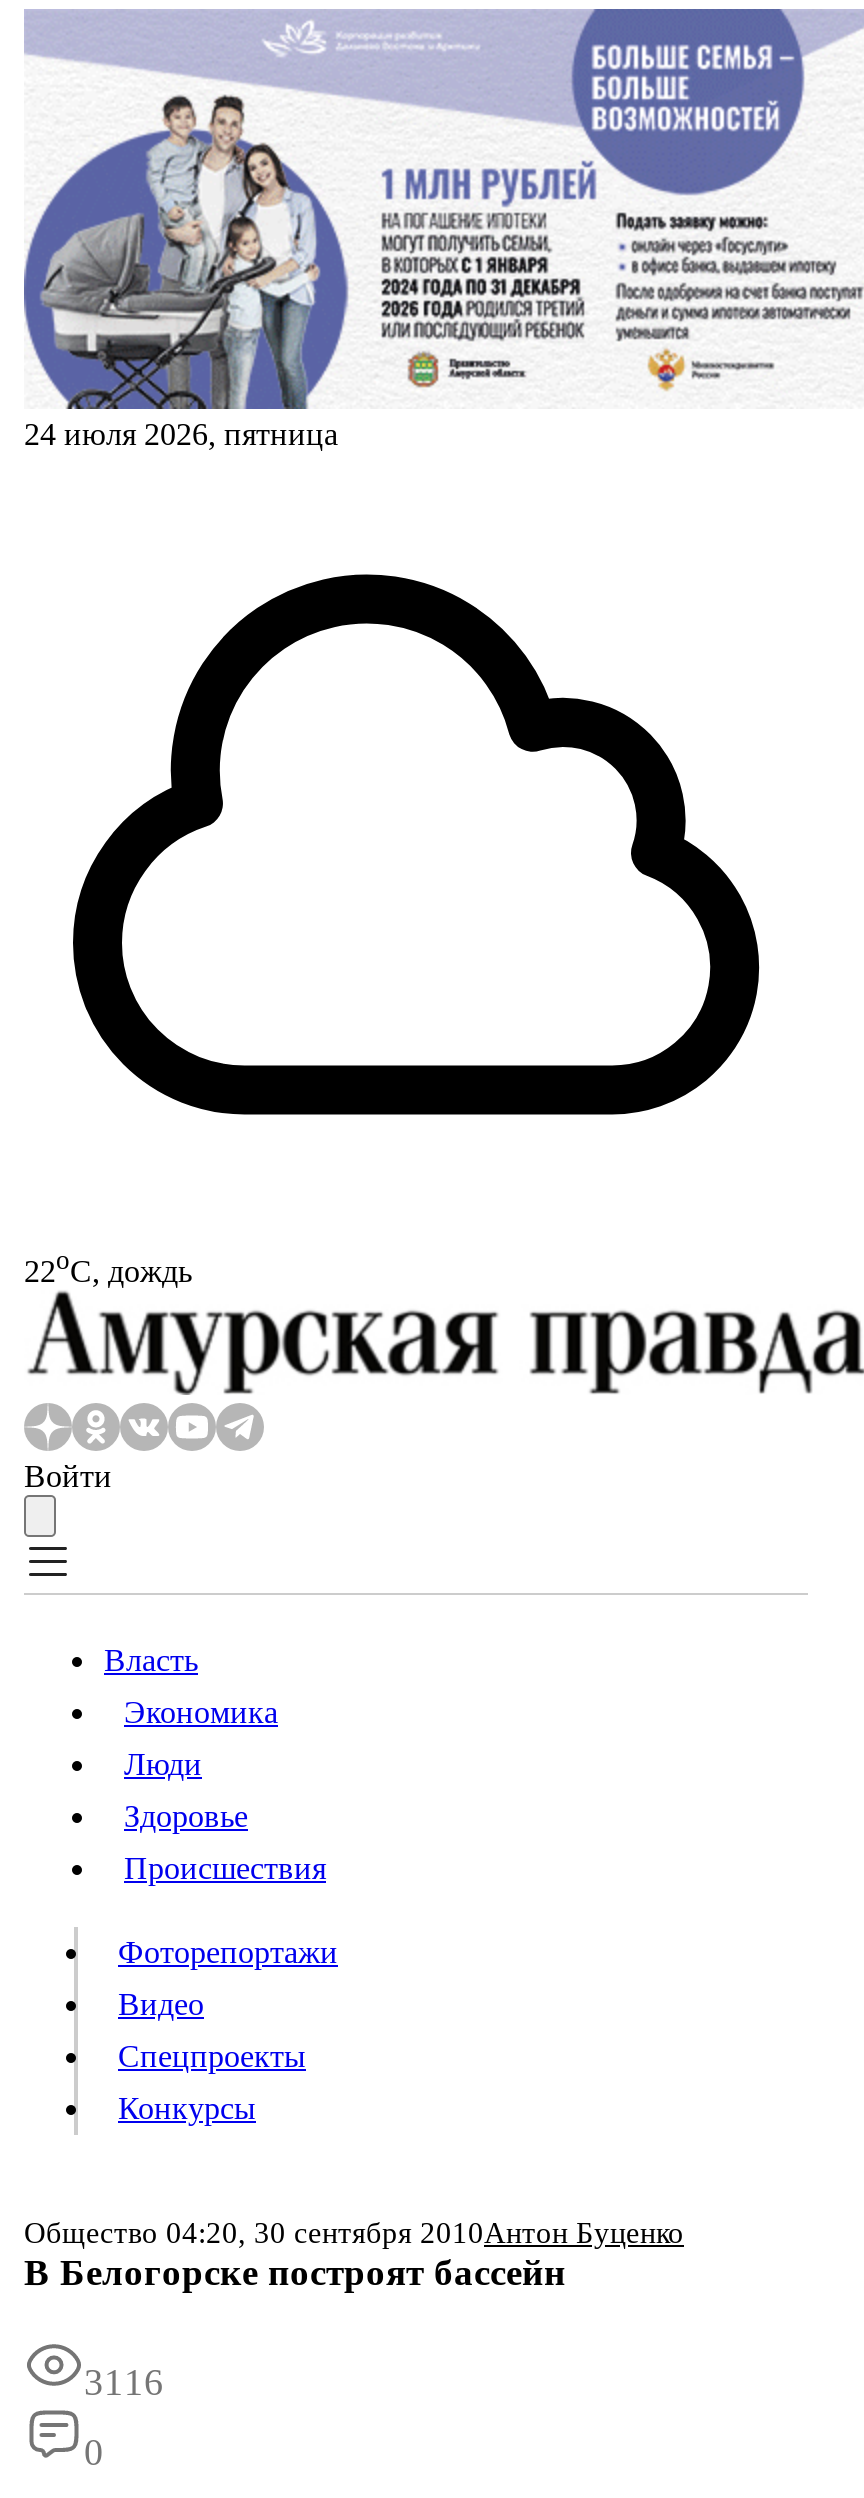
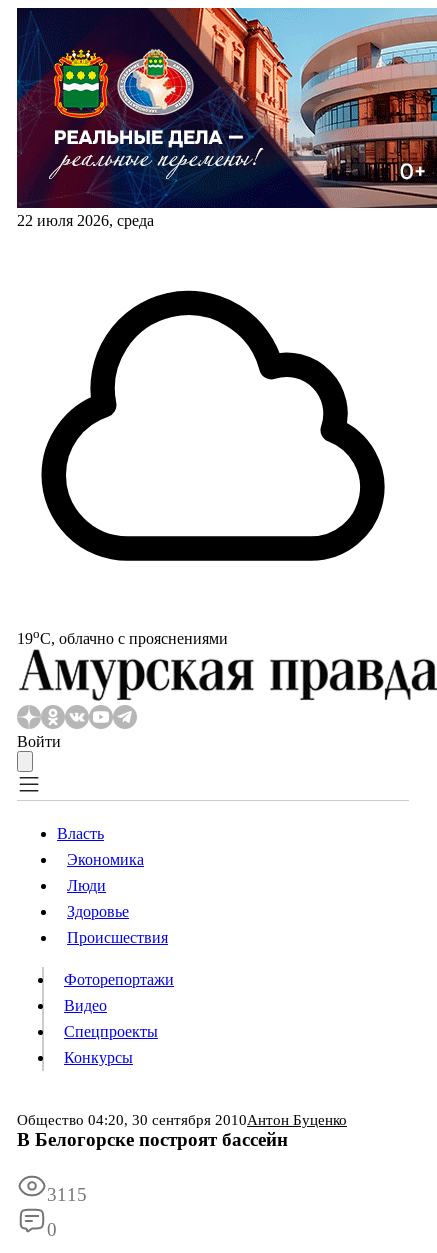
[22,9,858,451] [image] | 24 июля 2026, пятница -> [16,7,434,229] [image] | 22 июля 2026, среда
[24,1245,192,1288] 22oС, дождь -> [17,626,228,647] 19oС, облачно с прояснениями
[84,2362,164,2404] 3116 -> [47,1184,87,1205] 3115

